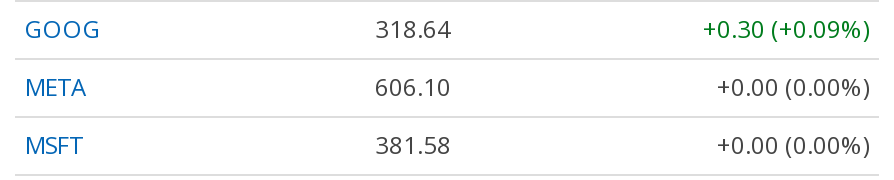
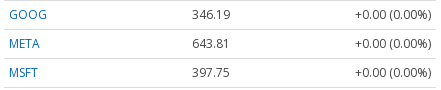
[375,12,451,46] 318.64 -> [192,6,230,23] 346.19
[703,12,869,46] +0.30 (+0.09%) -> [355,6,431,23] +0.00 (0.00%)
[375,70,451,104] 606.10 -> [192,35,230,52] 643.81
[375,128,451,162] 381.58 -> [192,64,230,81] 397.75

